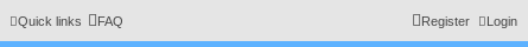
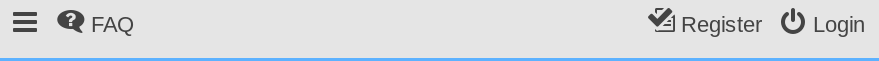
[18,14,82,28] Quick links -> none

